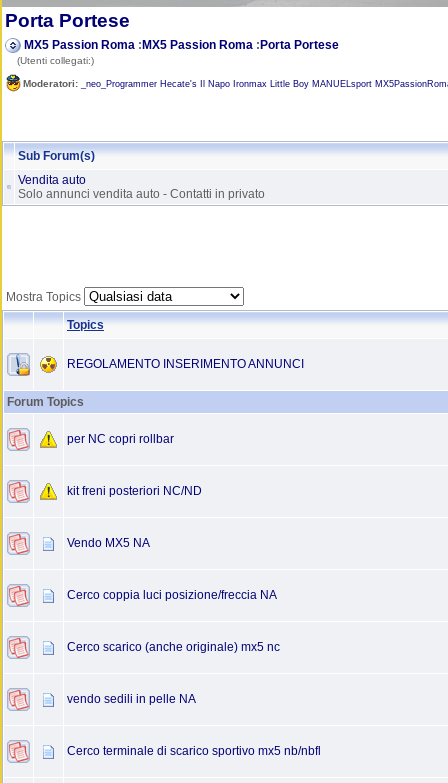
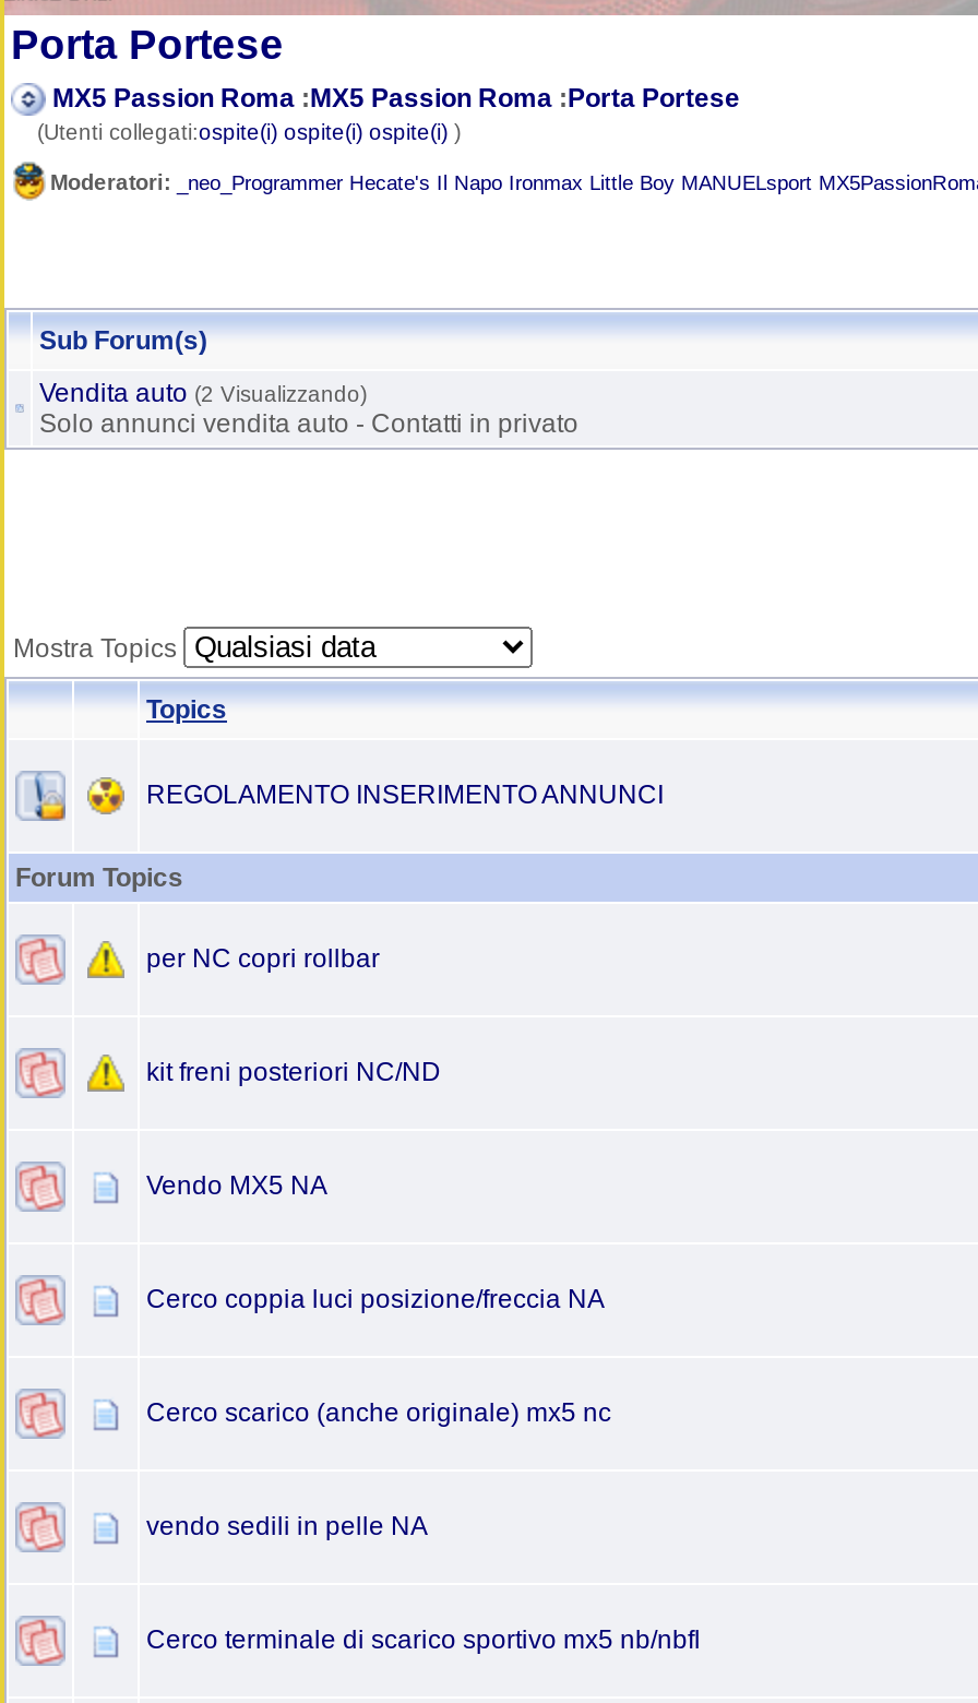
[17,55,94,66] (Utenti collegati:) -> [37,121,461,145] (Utenti collegati:ospite(i) ospite(i) ospite(i))
[18,173,86,187] Vendita auto -> [39,378,367,408] Vendita auto (2 Visualizzando)

